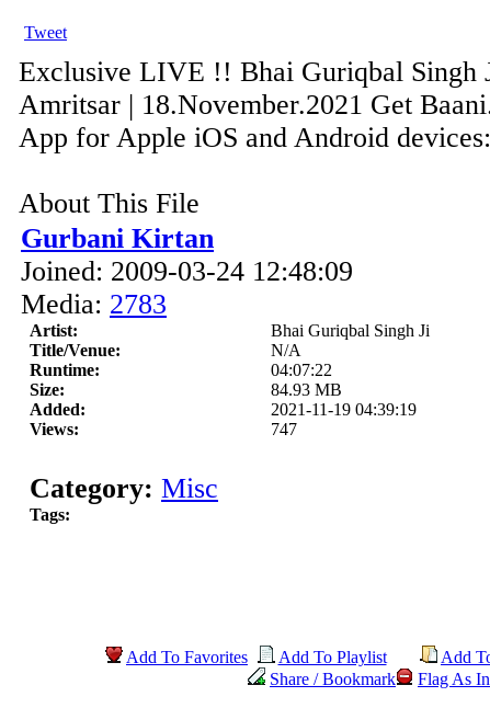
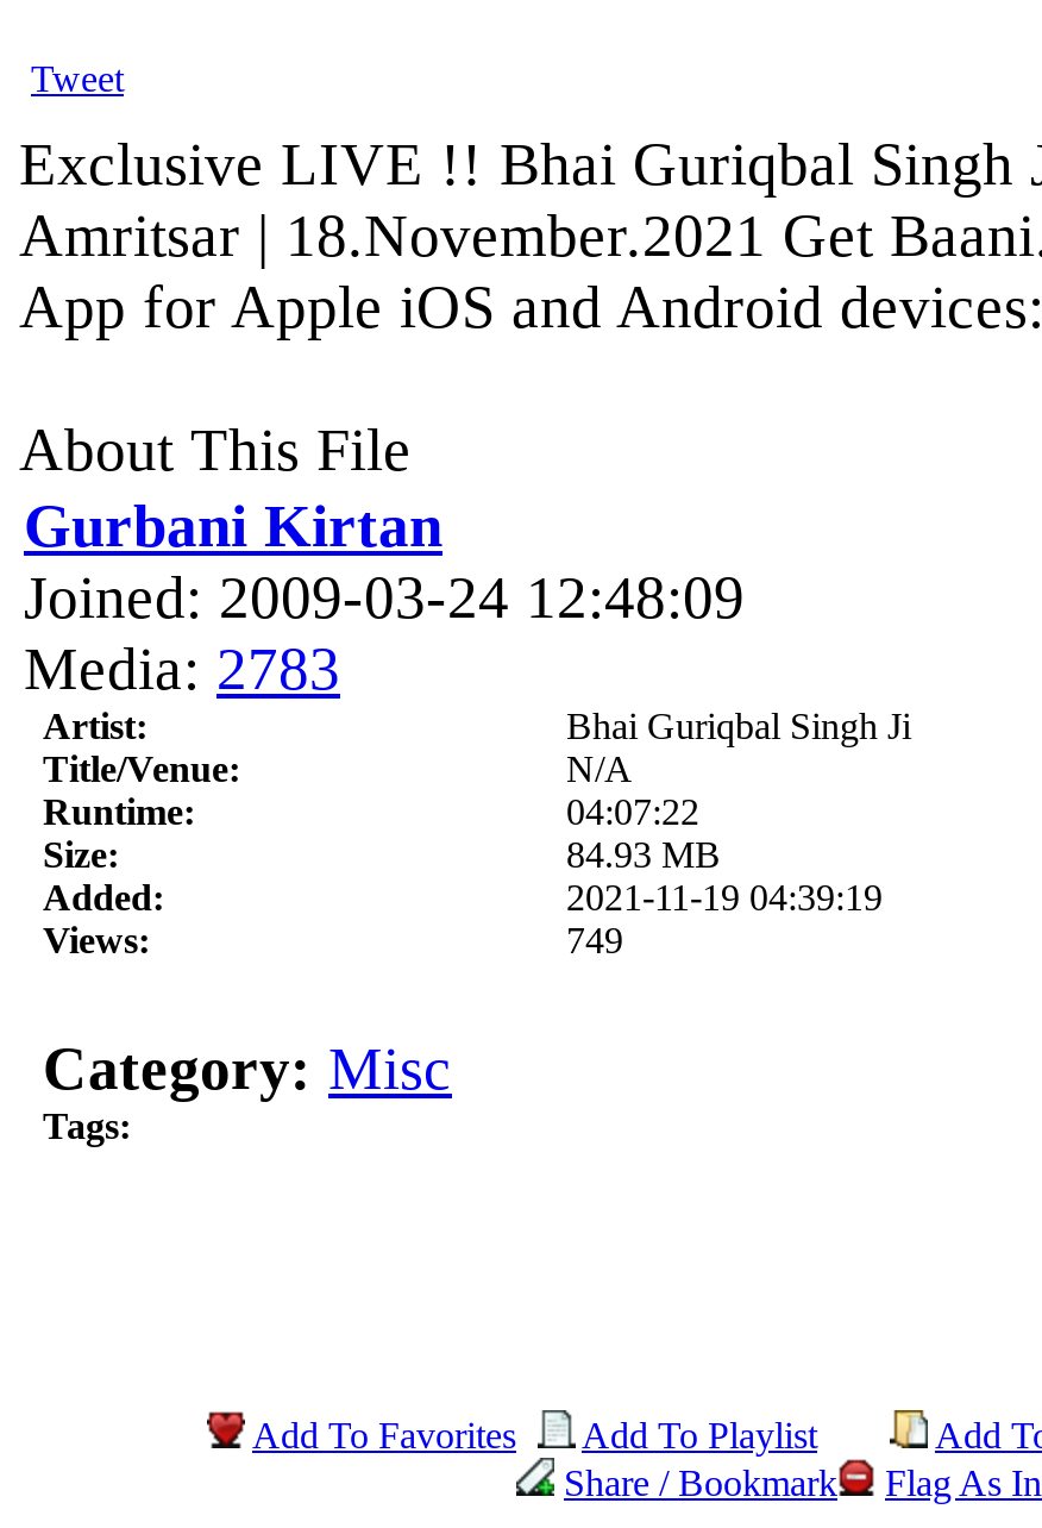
[271,420,297,438] 747 -> [566,920,623,960] 749

